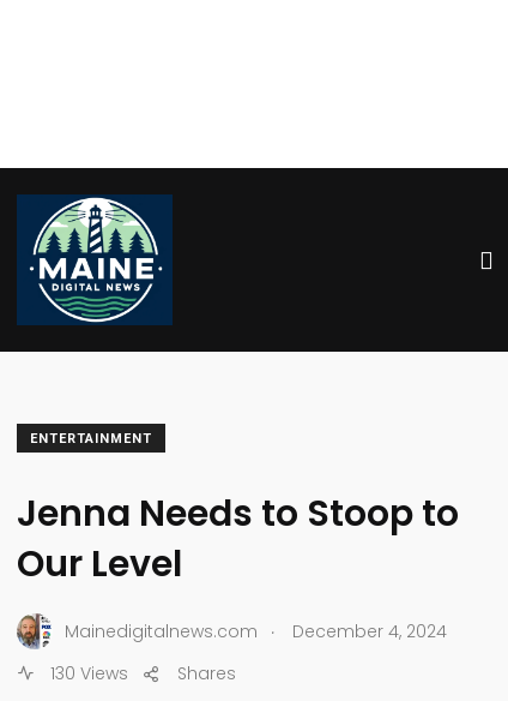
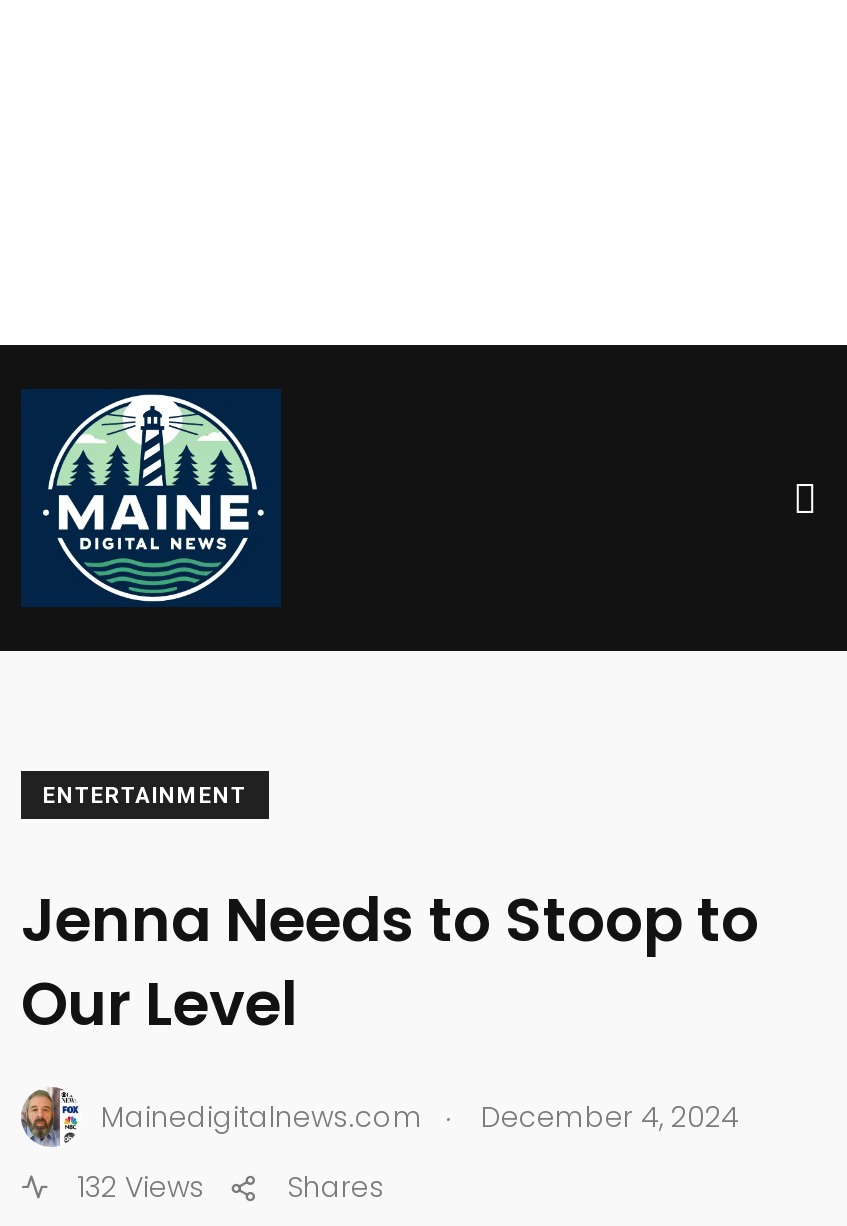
[46,662,128,686] 130 Views -> [69,1167,205,1207] 132 Views

